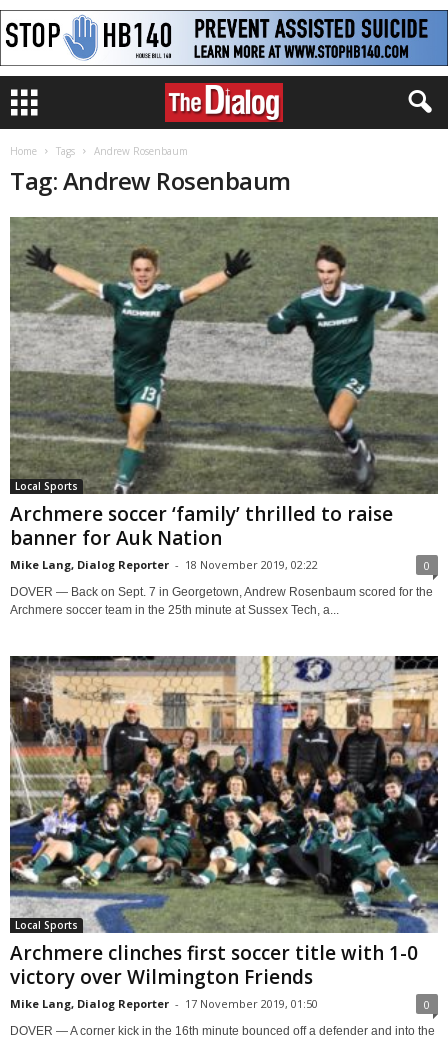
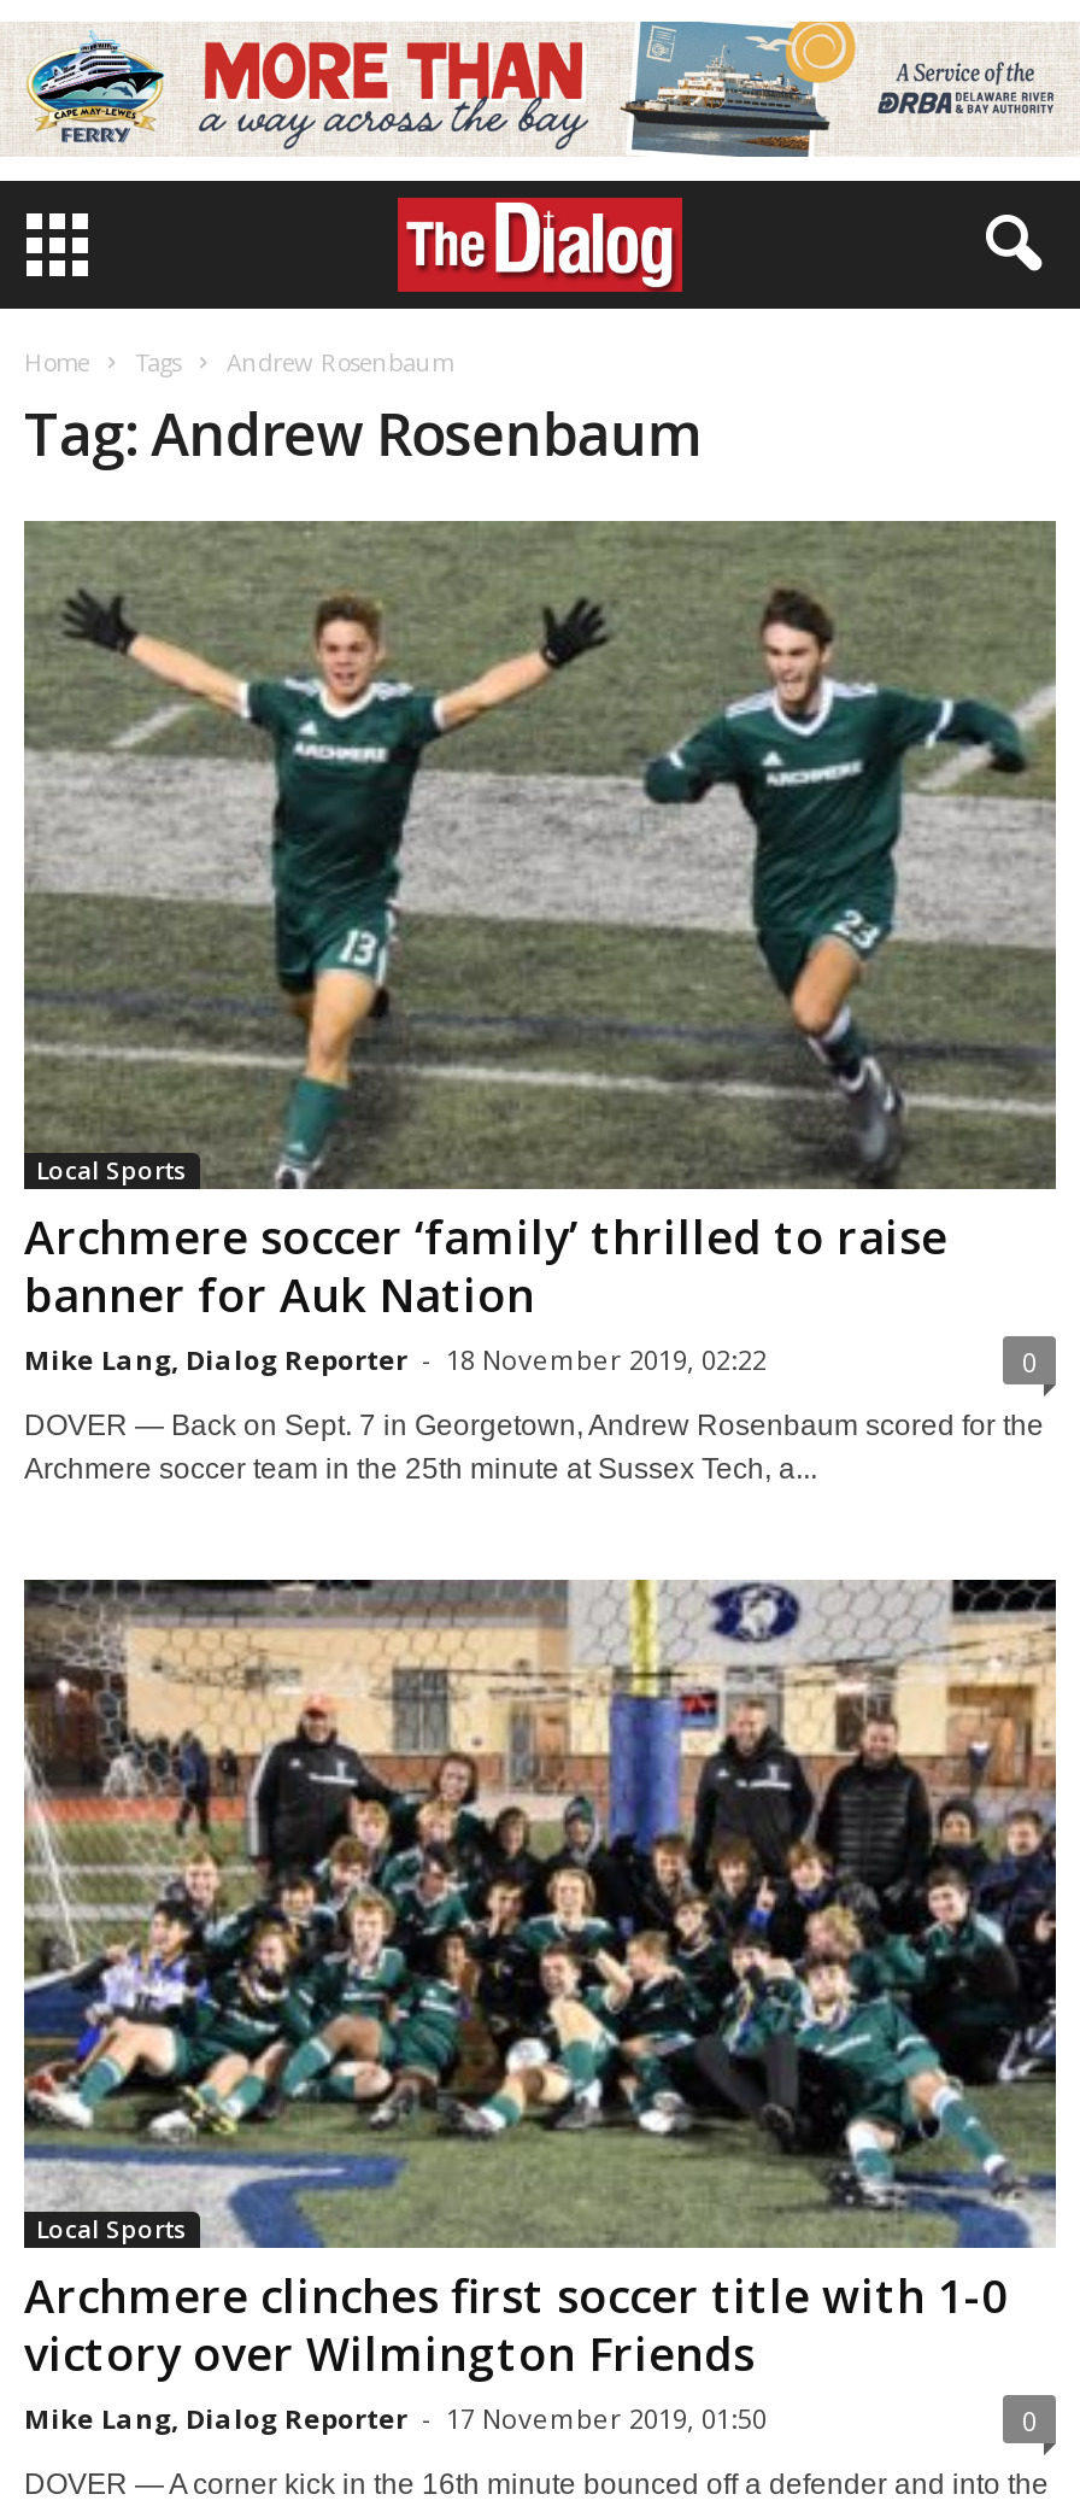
[3,9,445,67] [image] -> [7,19,1073,157] [image]

